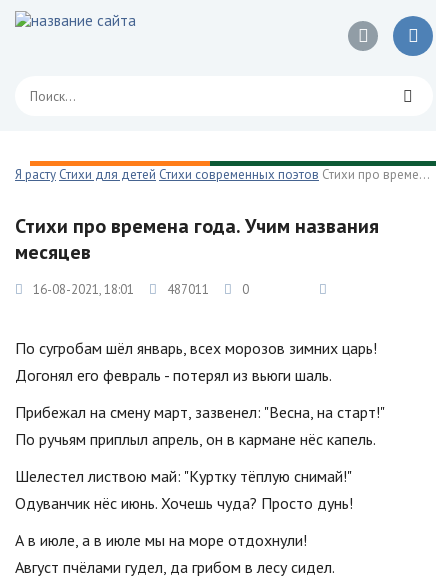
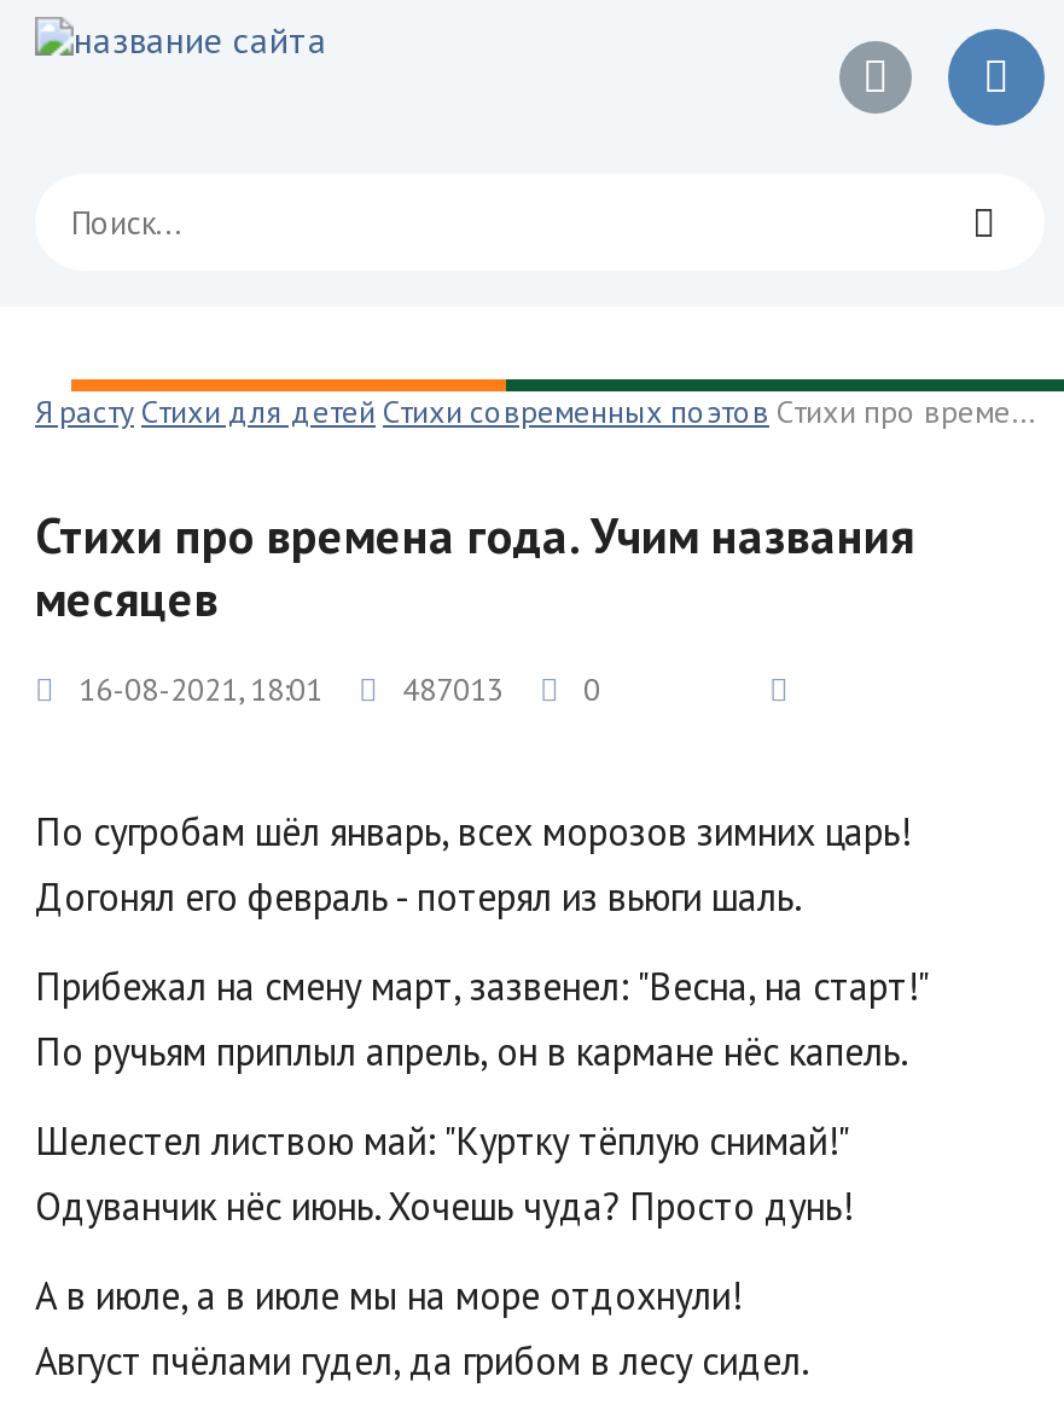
[33,281,249,298] 16-08-2021, 18:01 487011 0 -> [79,669,600,710] 16-08-2021, 18:01 487013 0

